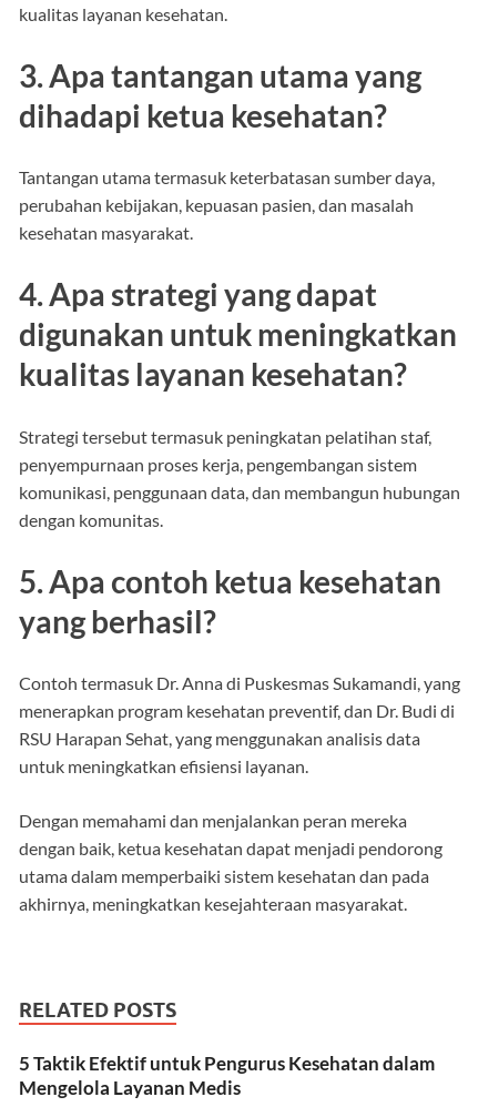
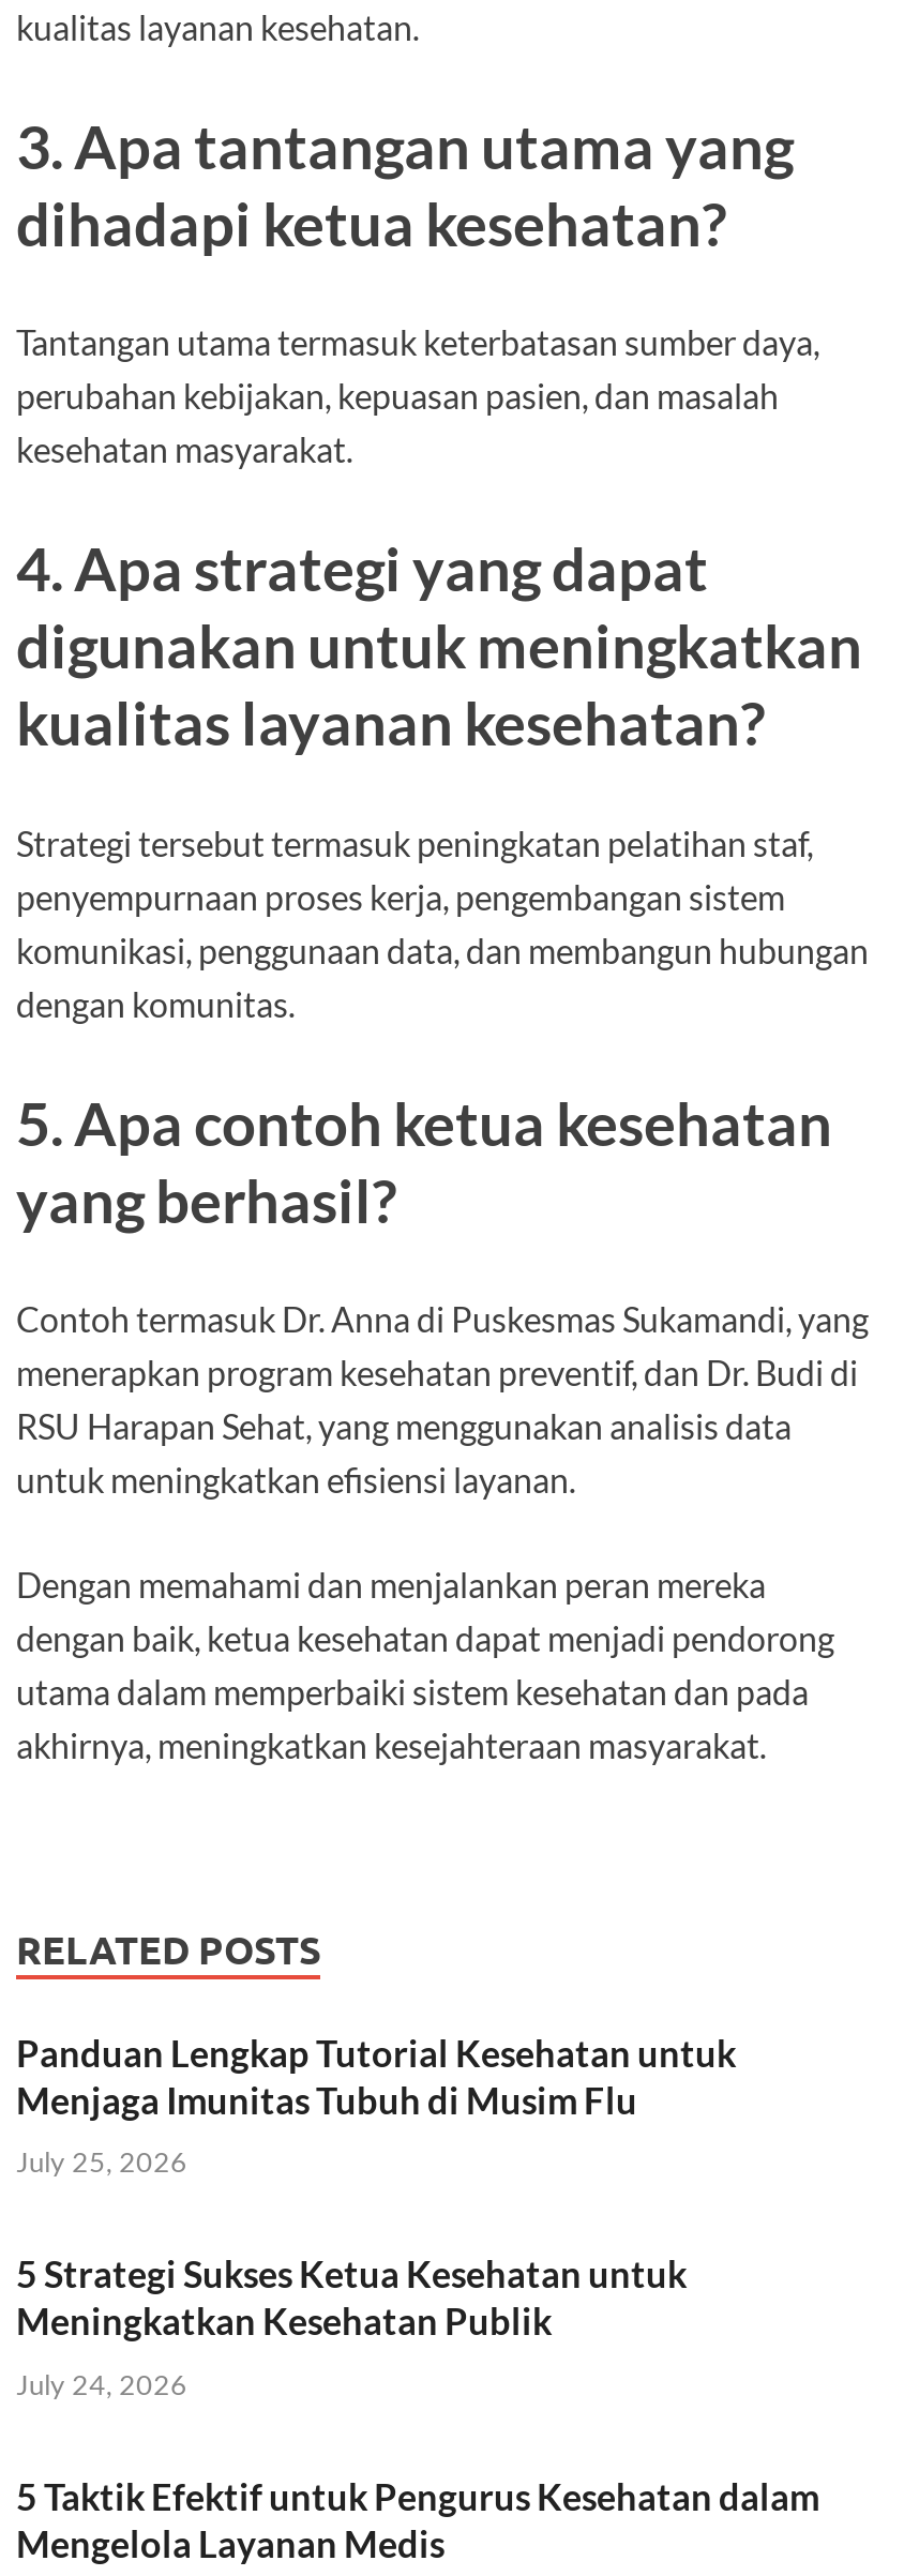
none -> [16,2031,736,2401] Panduan Lengkap Tutorial Kesehatan untuk | Menjaga Imunitas Tubuh di Musim Flu | July 25, 2026 | 5 Strategi Sukses Ketua Kesehatan untuk | Meningkatkan Kesehatan Publik | July 24, 2026

